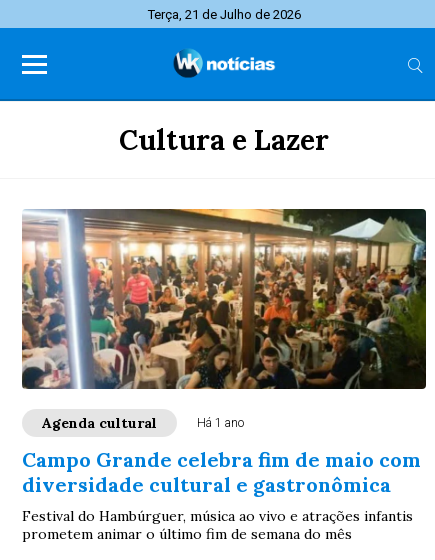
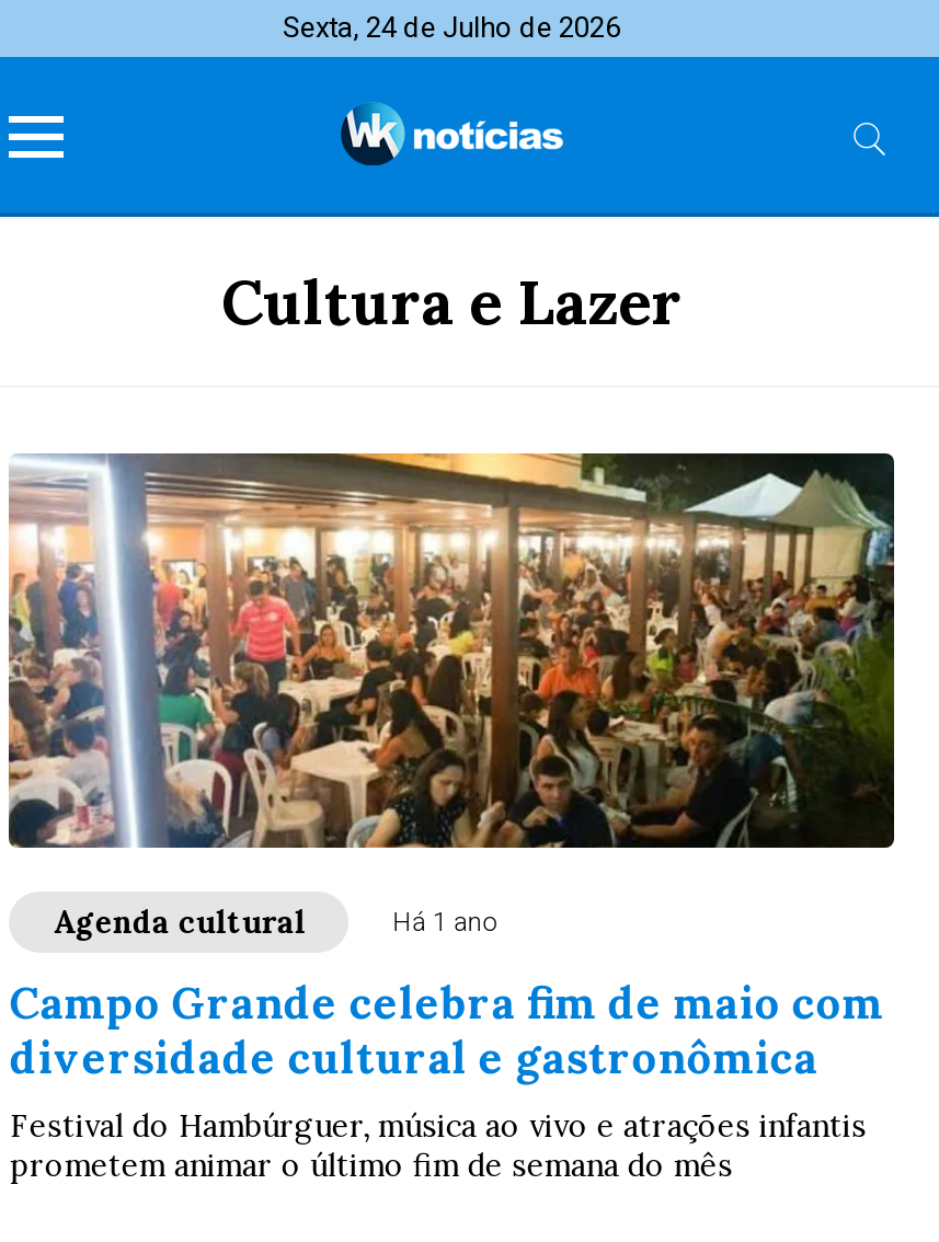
[147,7,300,22] Terça, 21 de Julho de 2026 -> [283,11,620,44] Sexta, 24 de Julho de 2026

